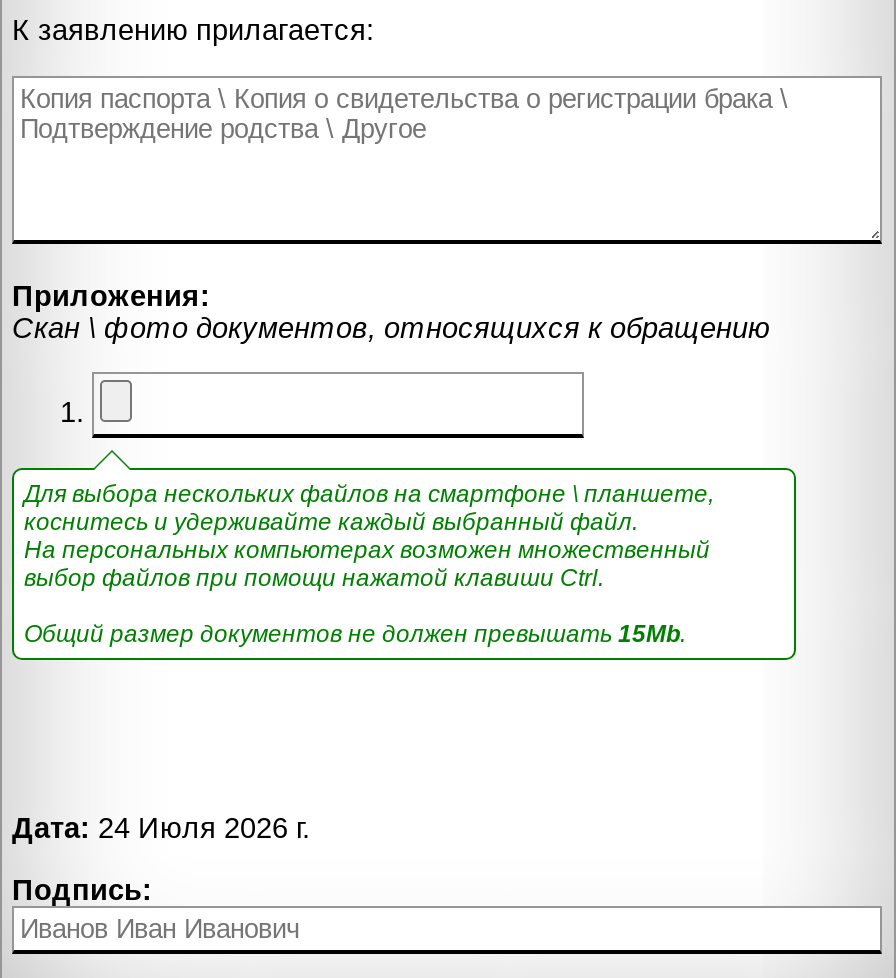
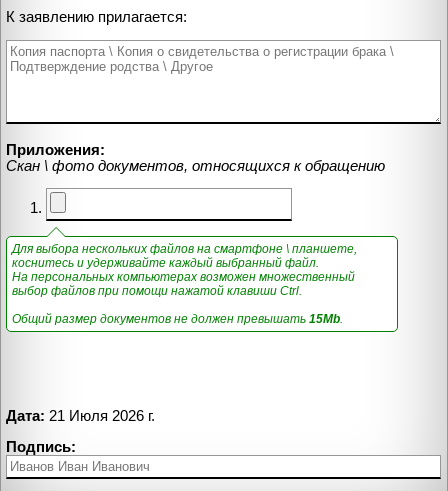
[12,812,310,844] Дата: 24 Июля 2026 г. -> [6,408,155,424] Дата: 21 Июля 2026 г.

